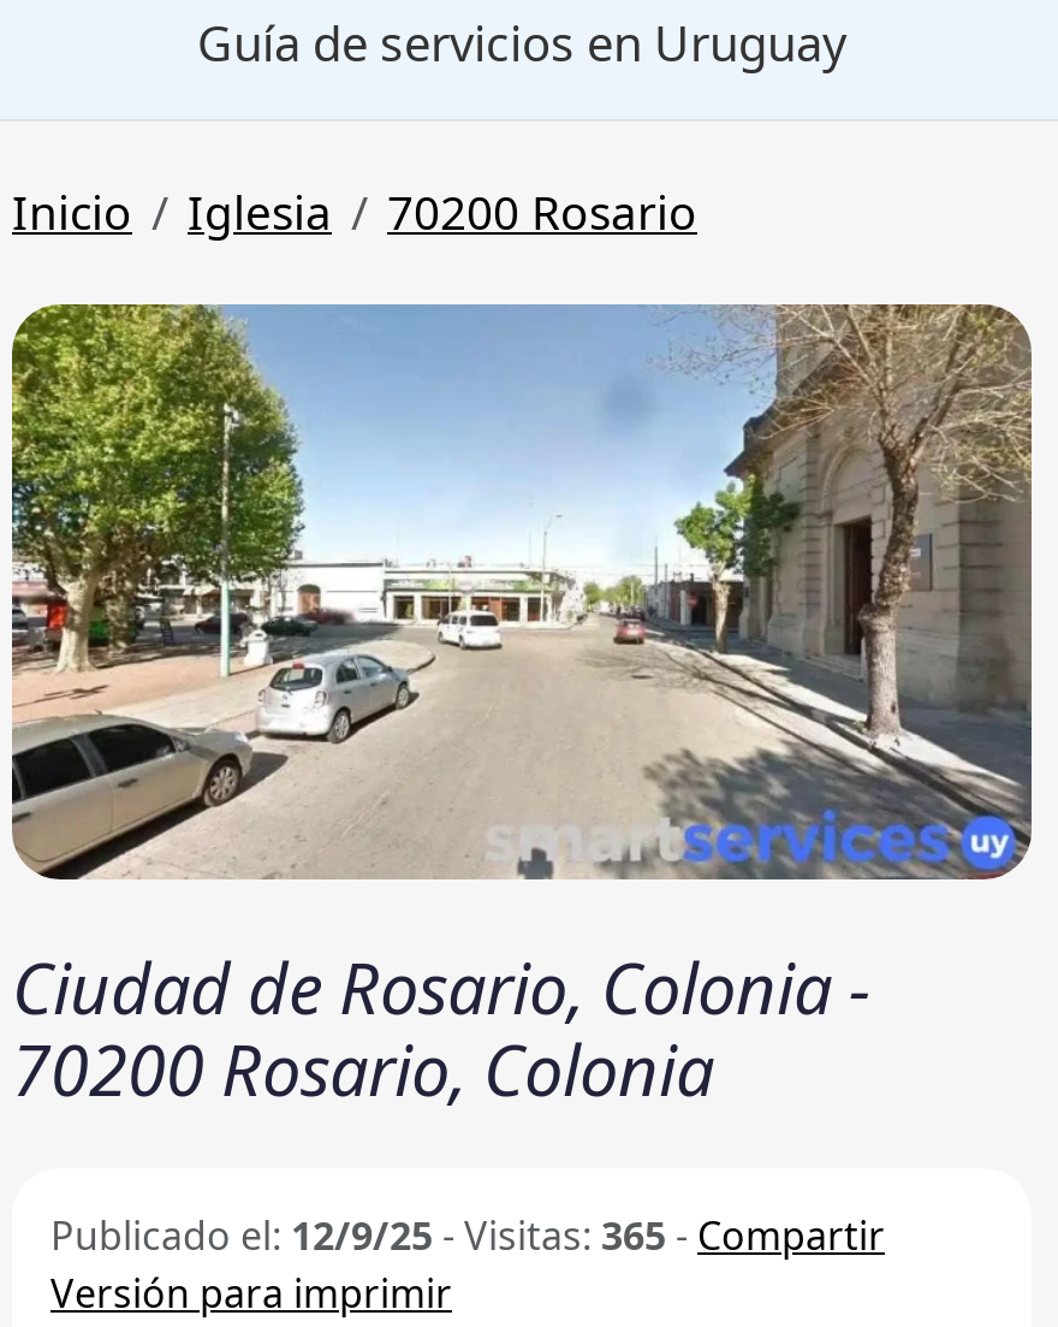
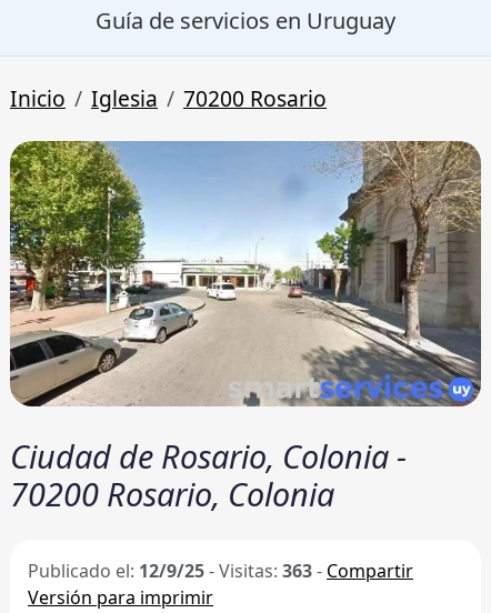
[50,1208,885,1261] Publicado el: 12/9/25 - Visitas: 365 - Compartir -> [28,558,413,583] Publicado el: 12/9/25 - Visitas: 363 - Compartir

